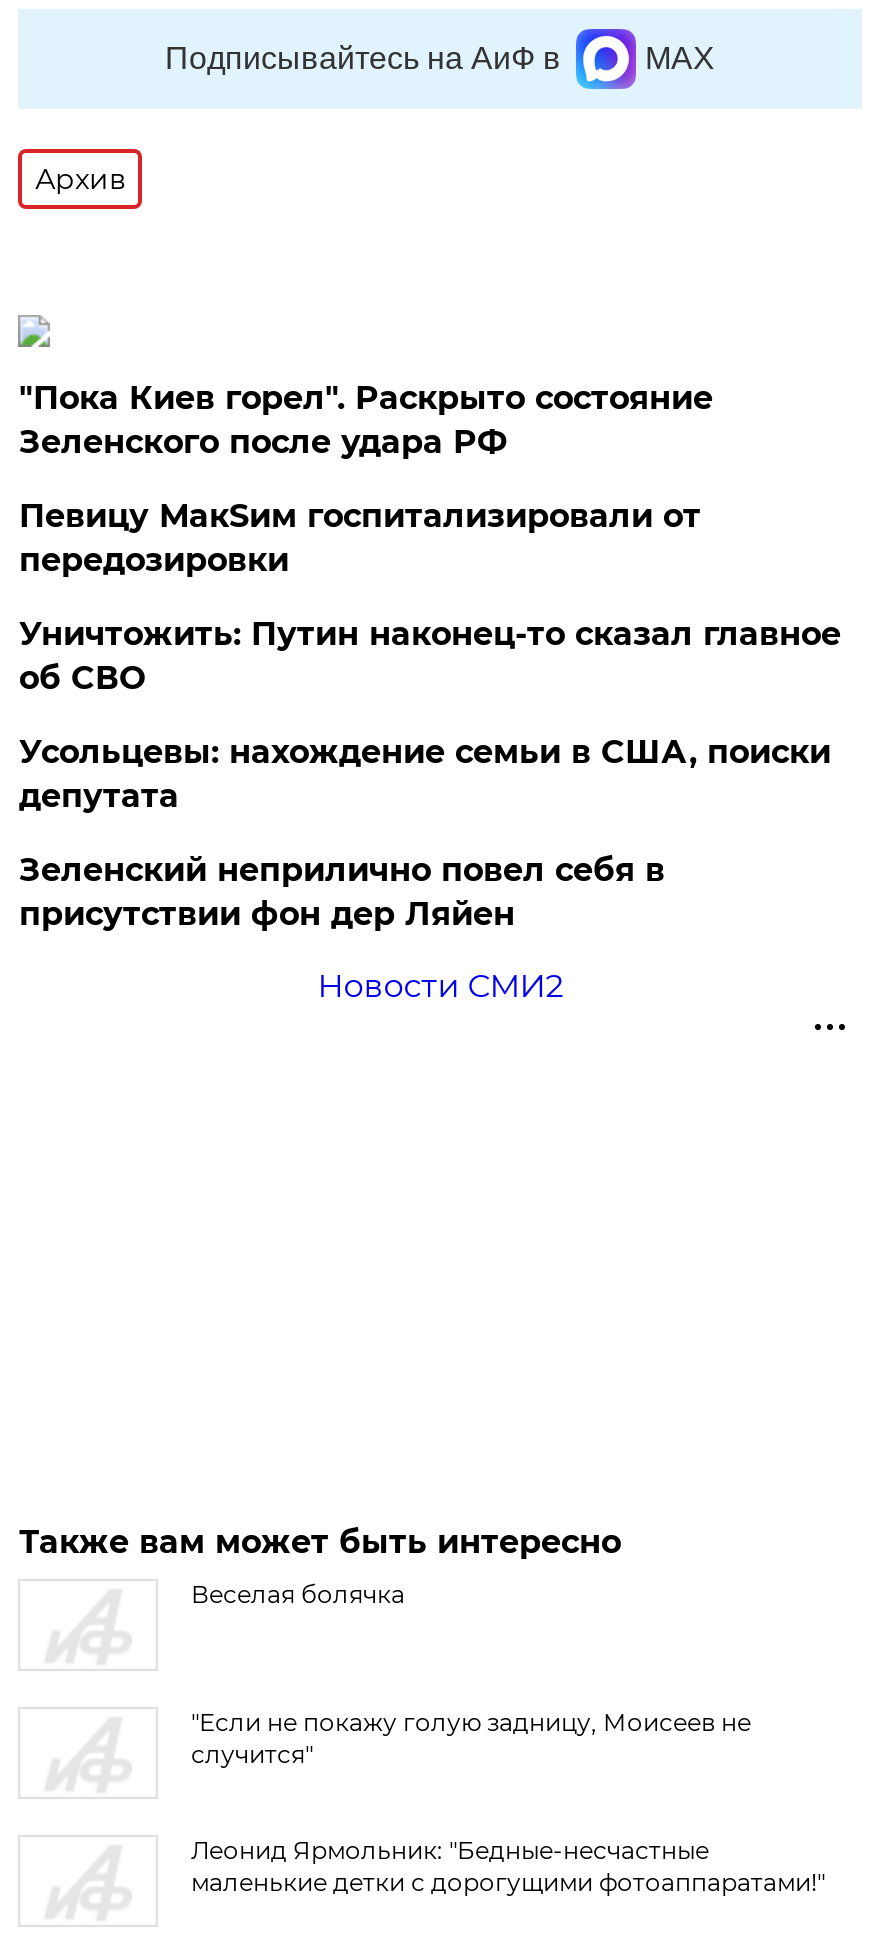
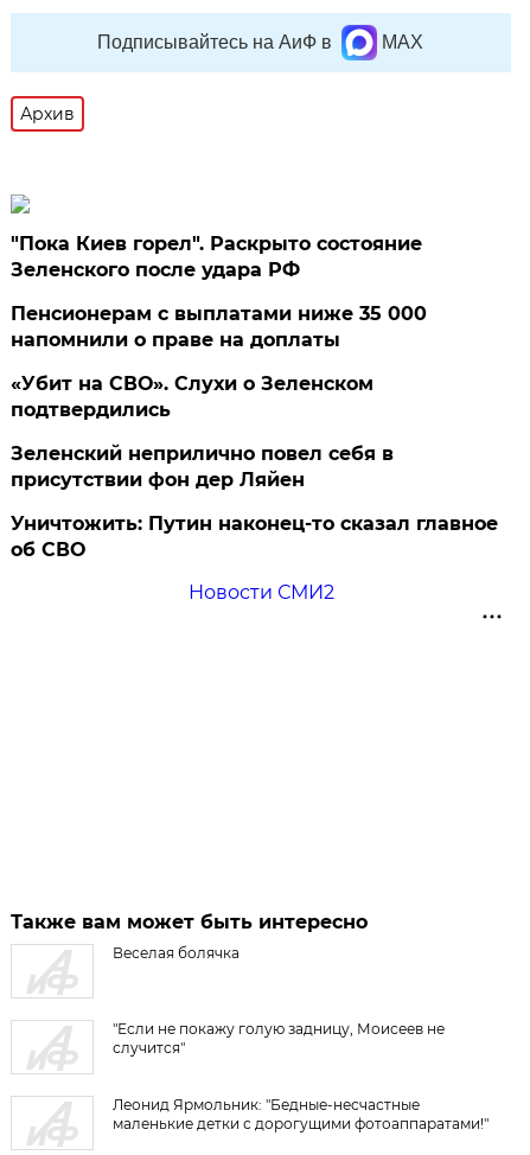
[19,497,831,815] Певицу МакSим госпитализировали от | передозировки | Усольцевы: нахождение семьи в США, поиски | депутата -> [11,302,427,421] Пенсионерам с выплатами ниже 35 000 | напомнили о праве на доплаты | «Убит на СВО». Слухи о Зеленском | подтвердились
moved [19,615,841,697] -> [11,512,498,561]: Уничтожить: Путин наконец-то сказал главное | об СВО
moved [19,851,665,933] -> [11,442,394,491]: Зеленский неприлично повел cебя в | присутствии фон дер Ляйен

